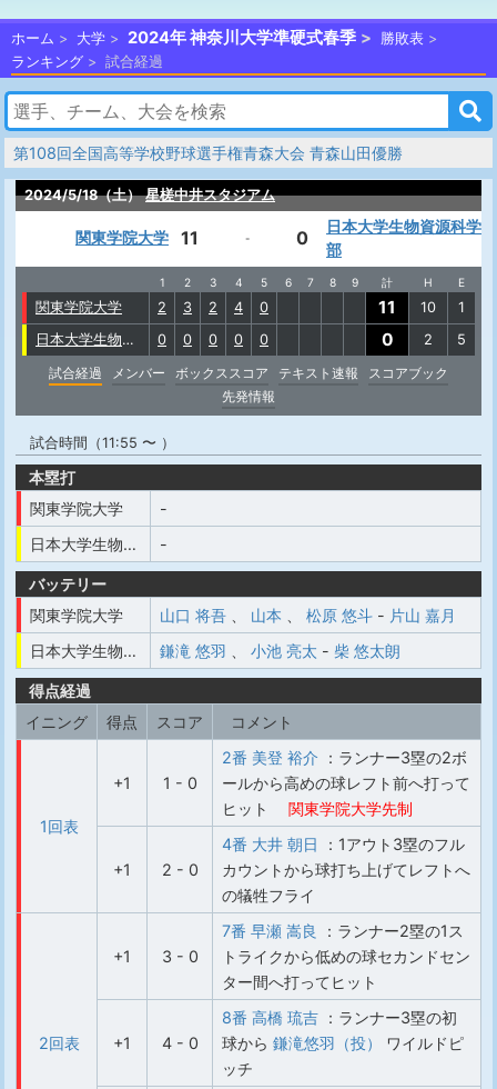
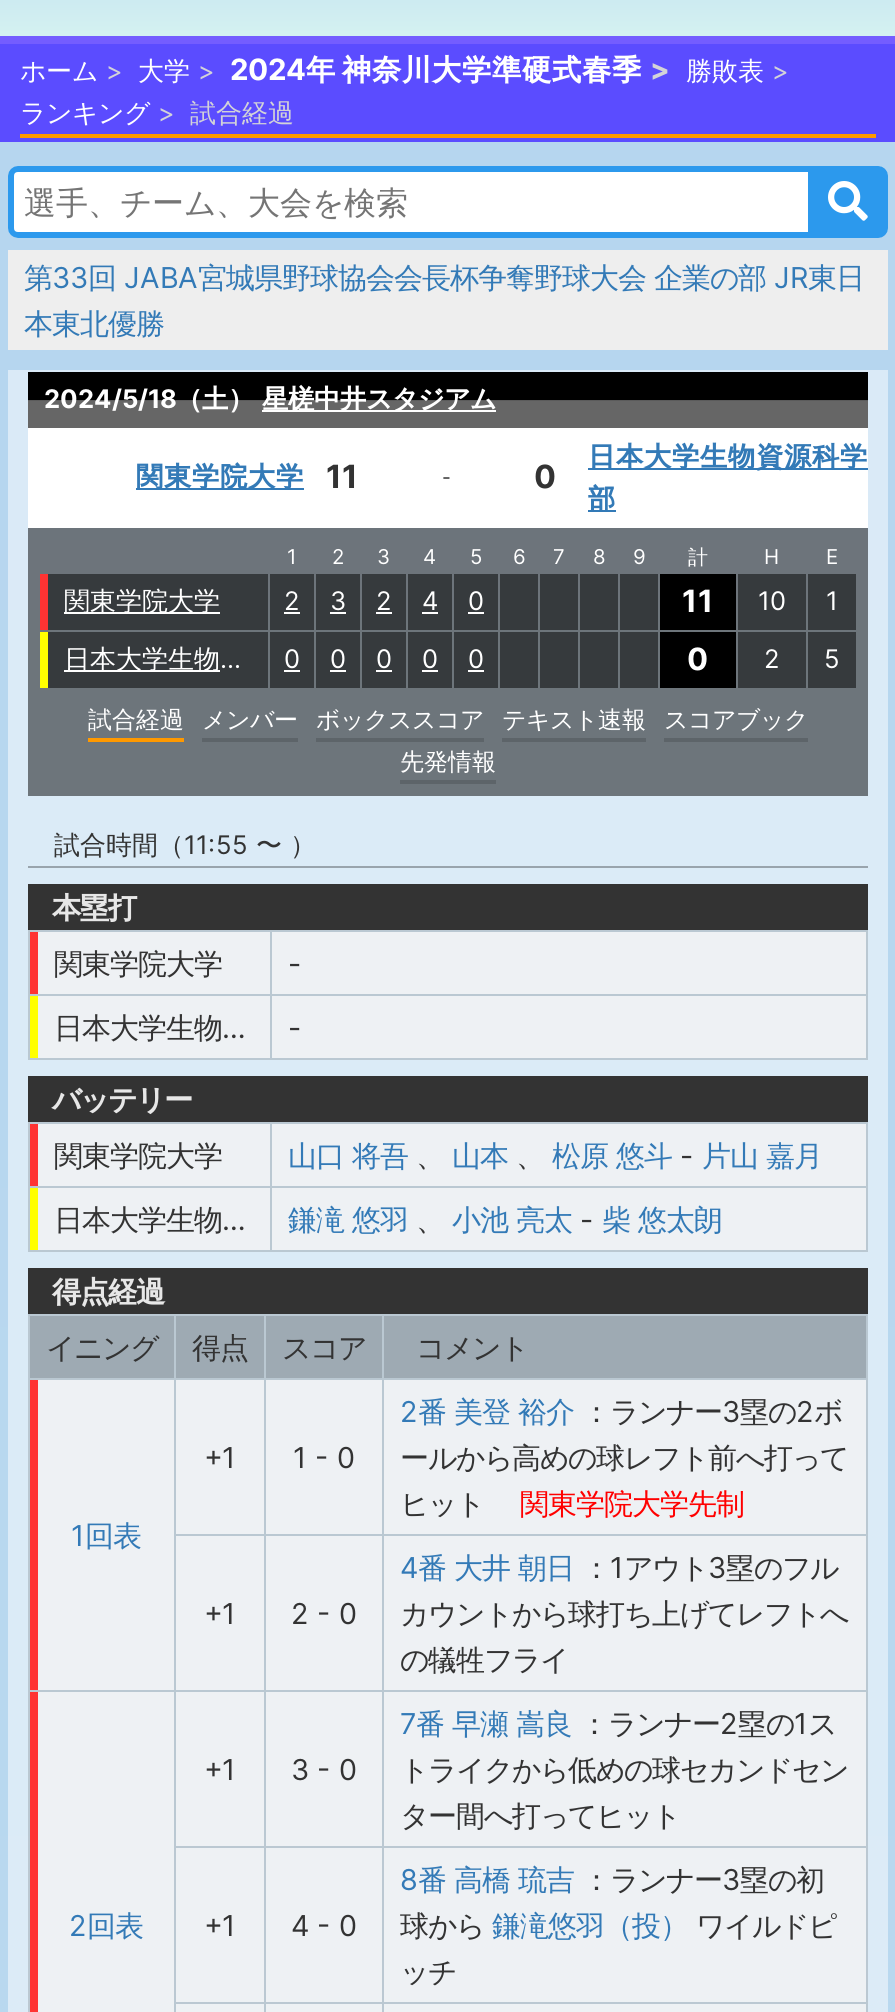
[13,143,403,162] 第108回全国高等学校野球選手権青森大会 青森山田優勝 -> [24,260,864,340] 第33回 JABA宮城県野球協会会長杯争奪野球大会 企業の部 JR東日 | 本東北優勝

